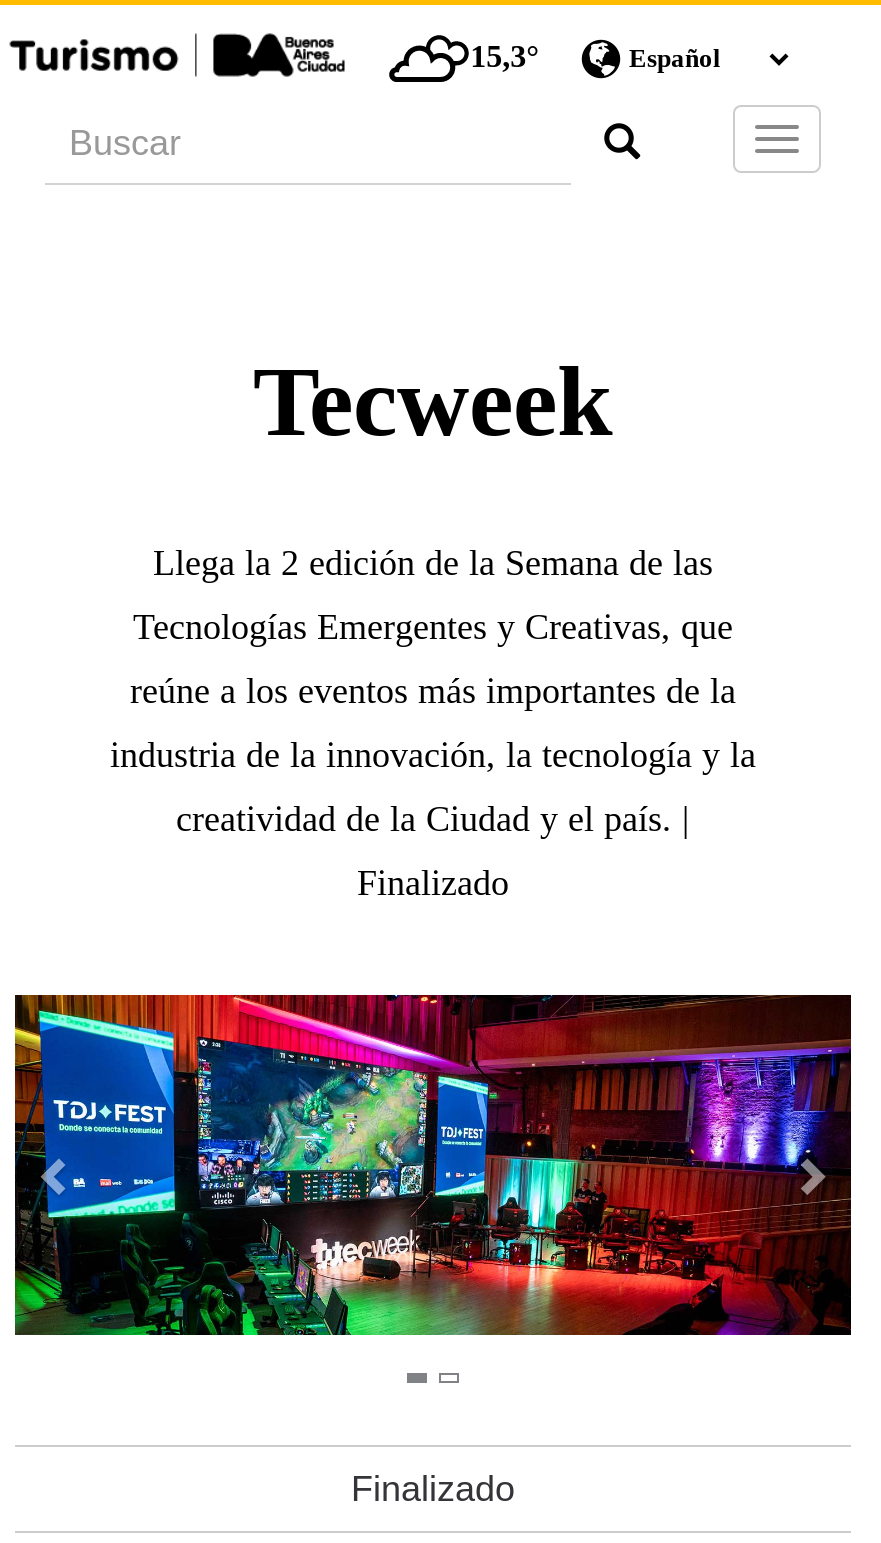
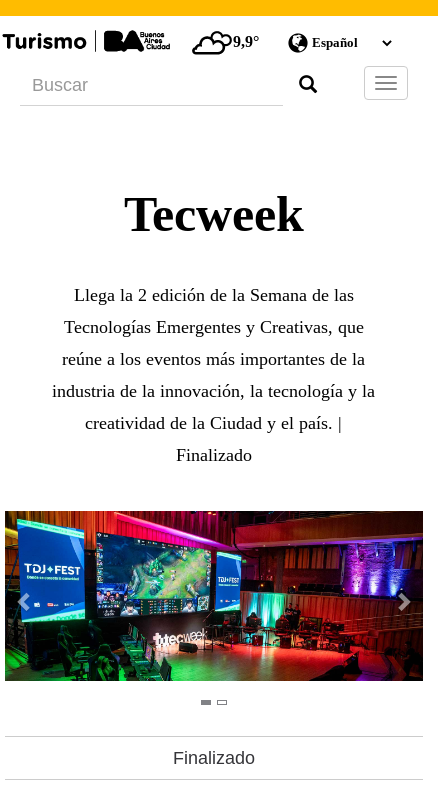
[470,39,538,73] 15,3° -> [233,33,259,50] 9,9°

